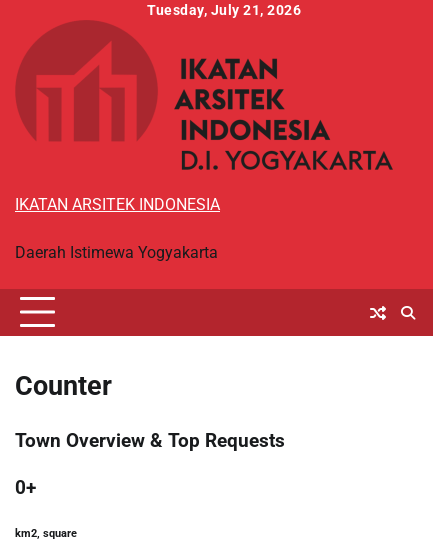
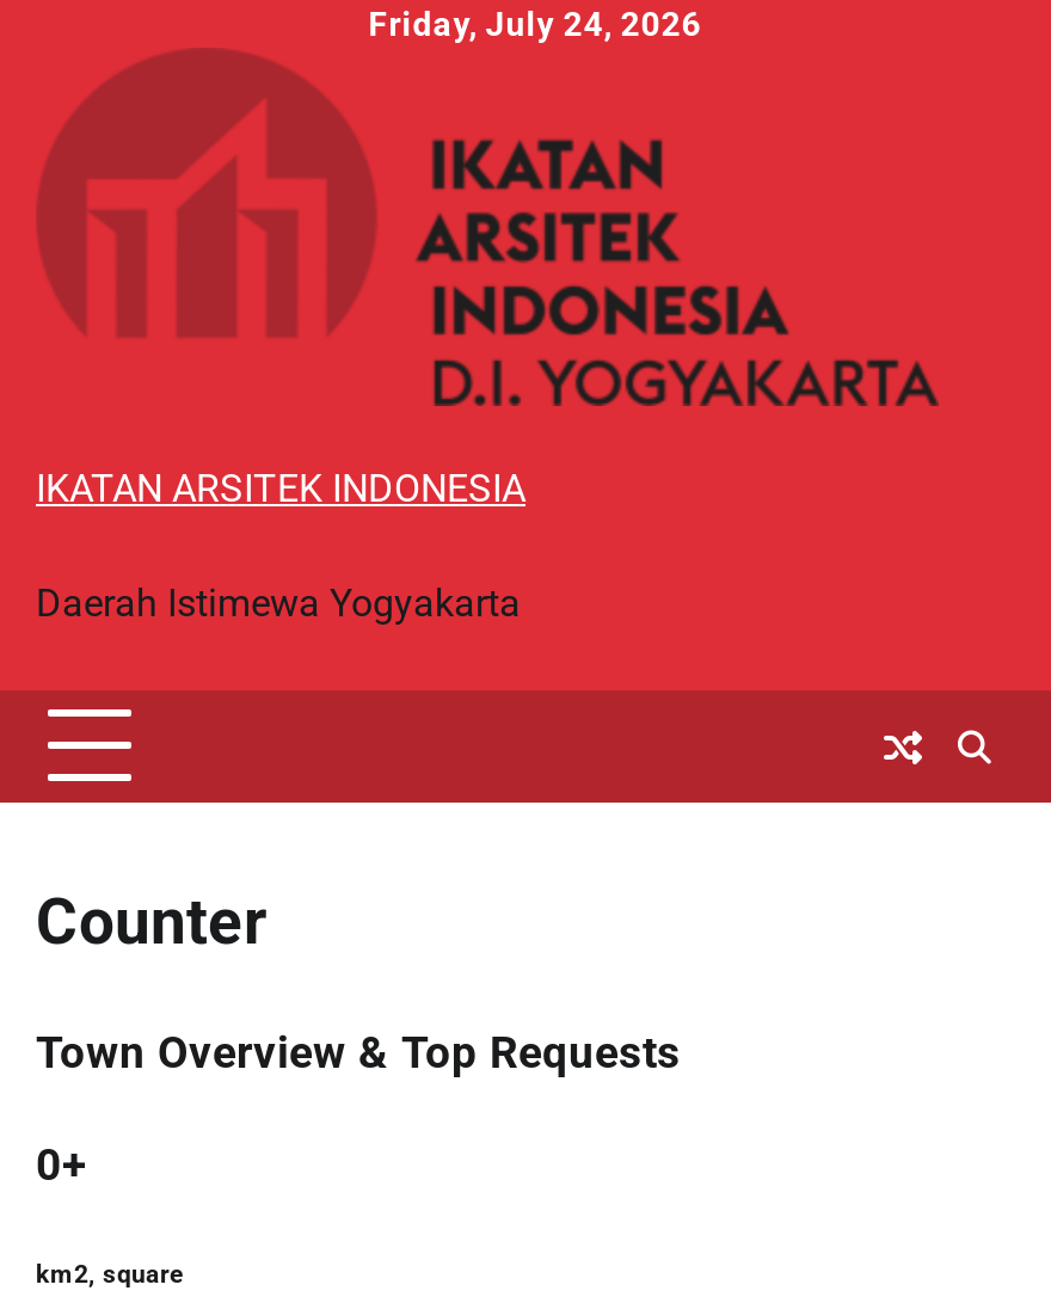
[147,2,301,18] Tuesday, July 21, 2026 -> [368,5,702,43] Friday, July 24, 2026

